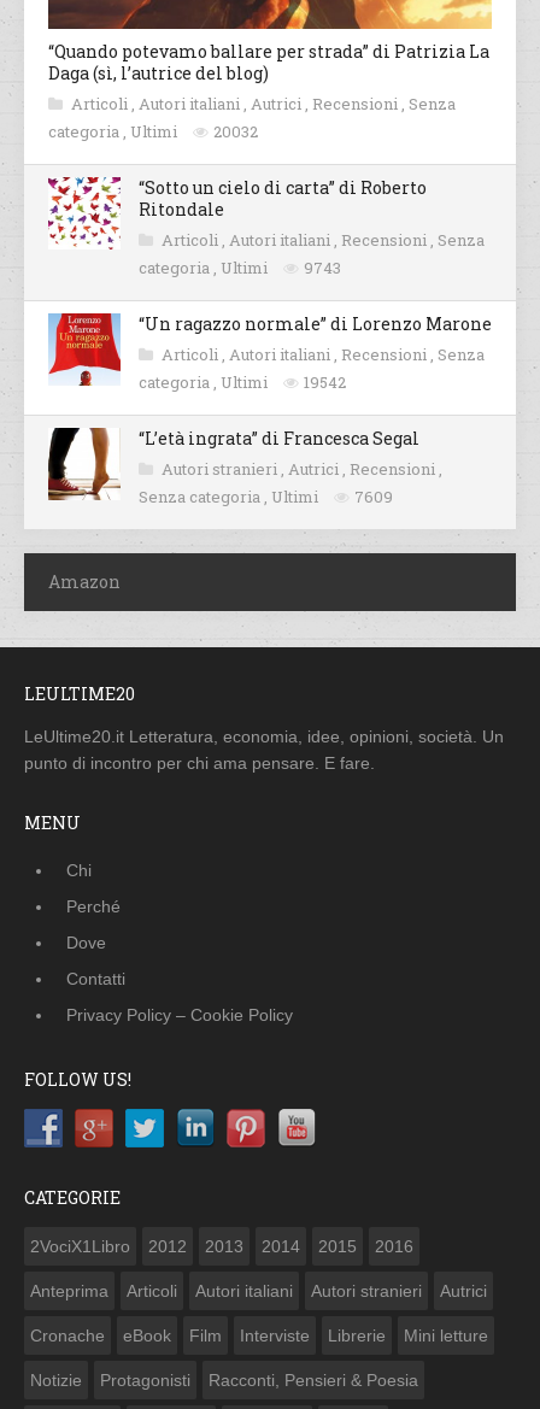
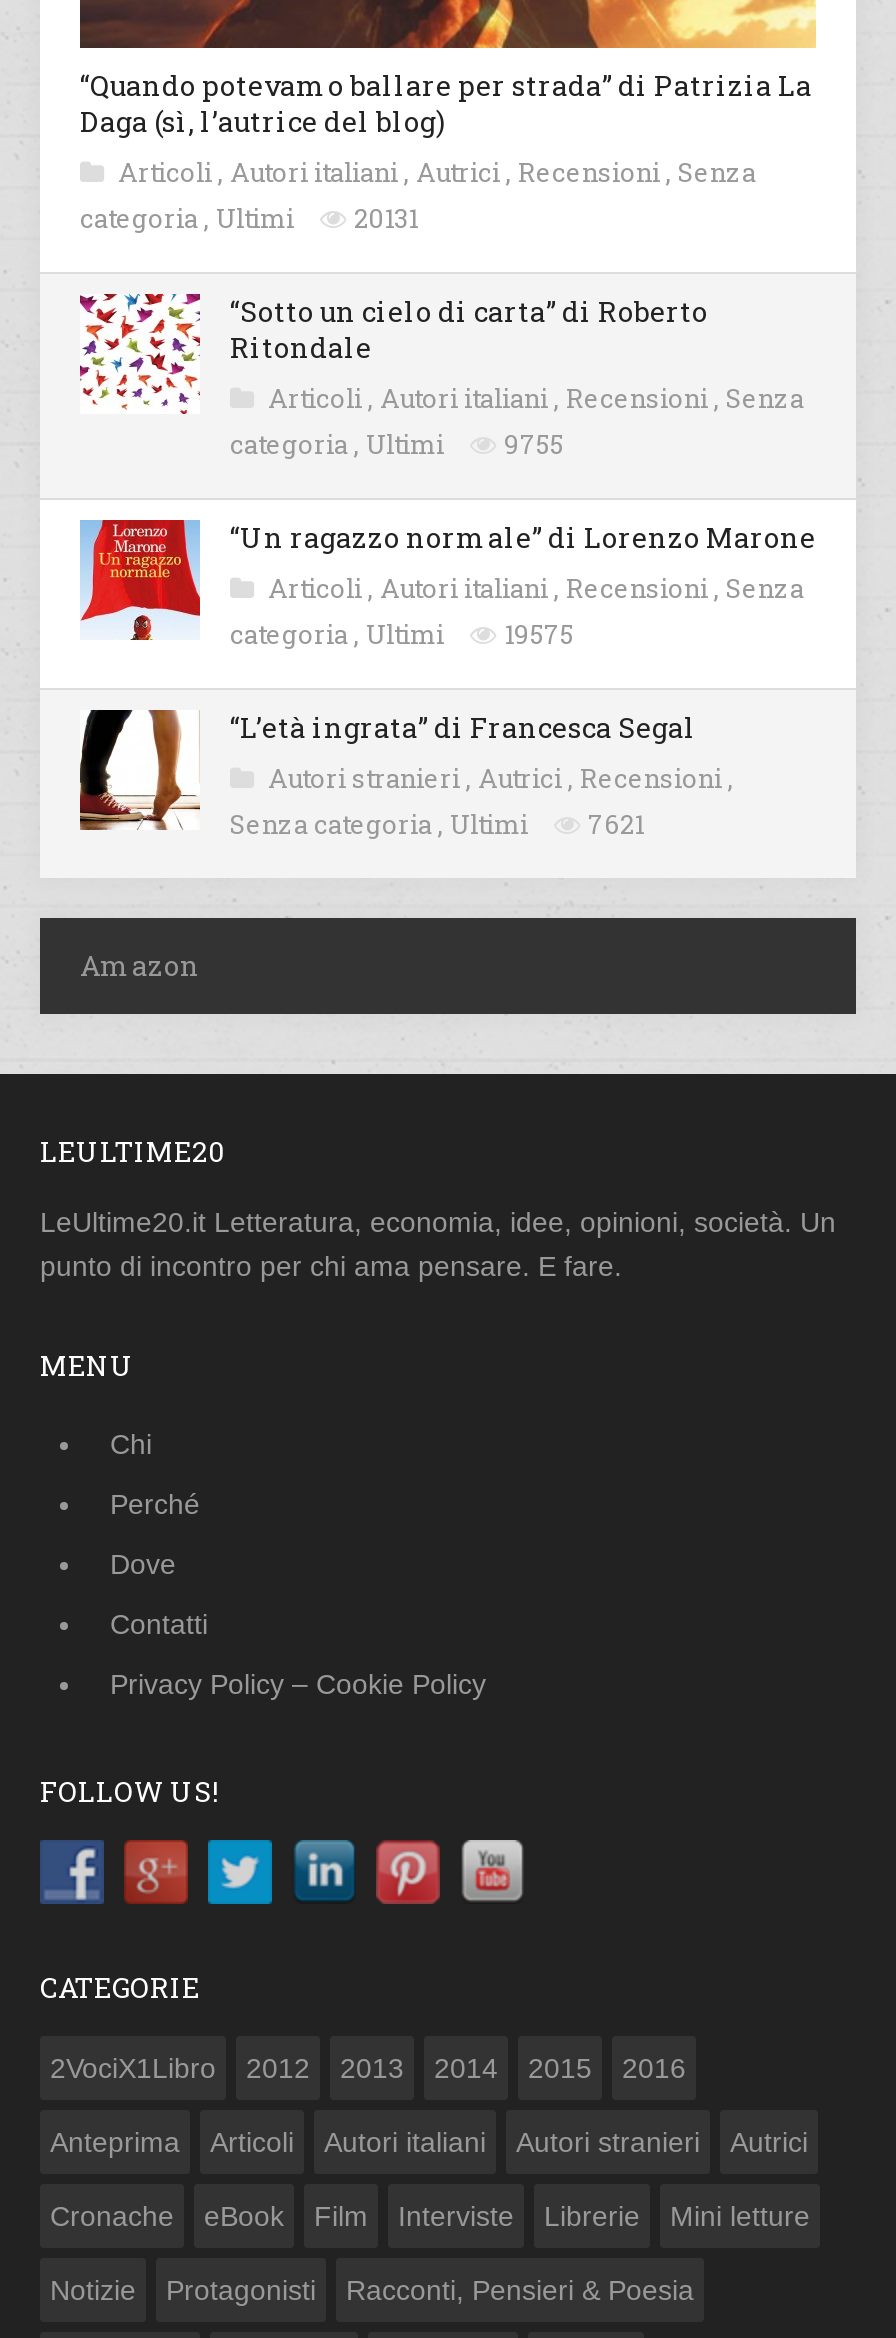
[48,121,258,143] categoria, Ultimi 20032 -> [80,201,418,237] categoria, Ultimi 20131
[139,257,341,279] categoria, Ultimi 9743 -> [230,427,564,463] categoria, Ultimi 9755
[139,372,346,393] categoria, Ultimi 19542 -> [230,617,574,653] categoria, Ultimi 19575
[139,486,393,508] Senza categoria, Ultimi 7609 -> [230,807,644,843] Senza categoria, Ultimi 7621

